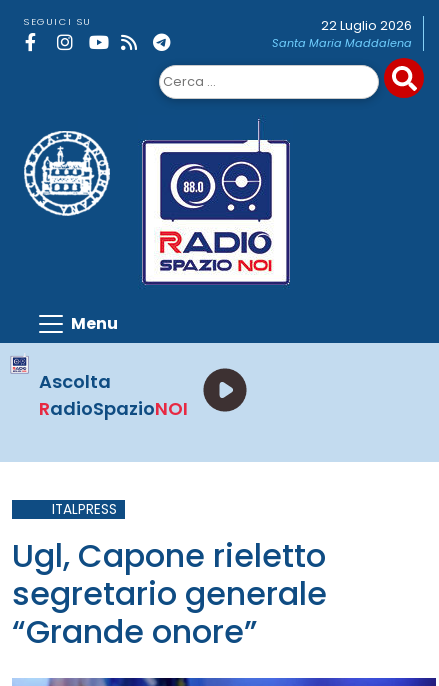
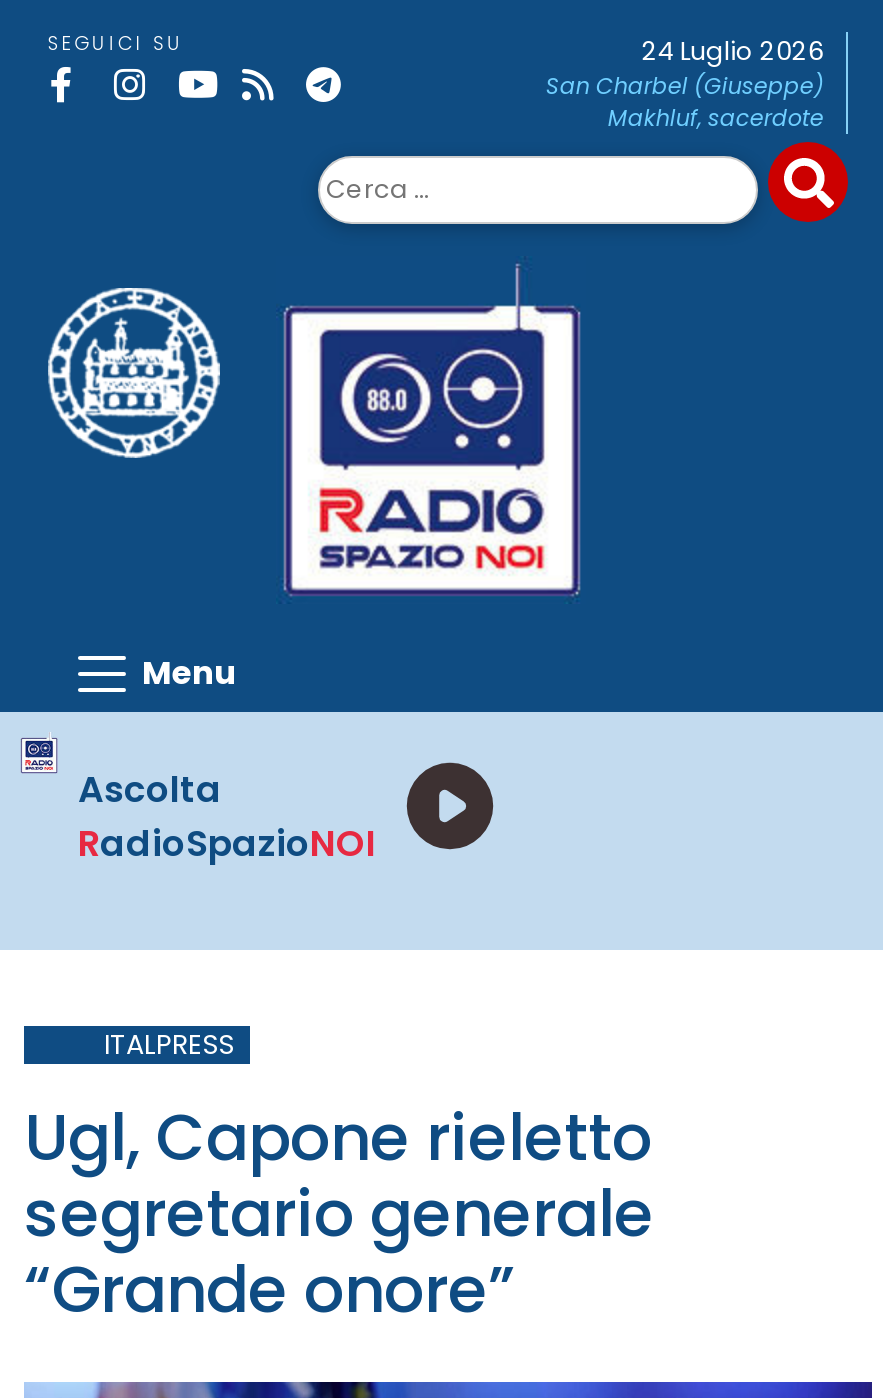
[272,17,412,51] 22 Luglio 2026 | Santa Maria Maddalena -> [546,34,824,134] 24 Luglio 2026 | San Charbel (Giuseppe) | Makhluf, sacerdote

